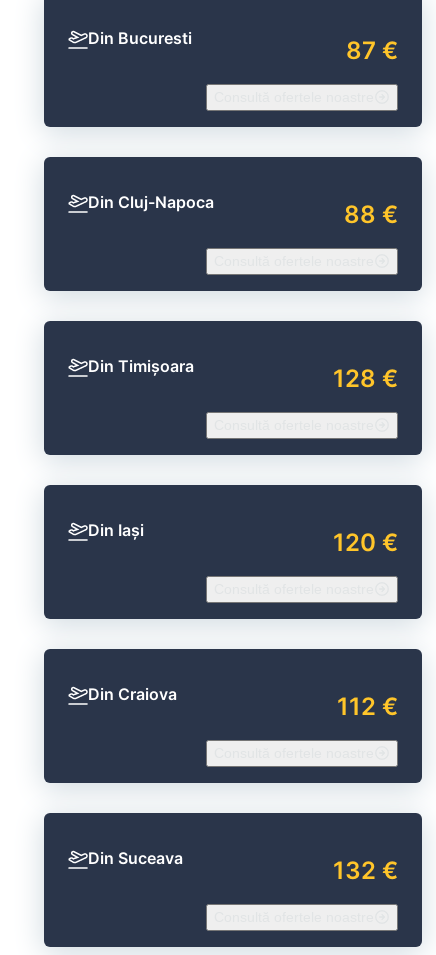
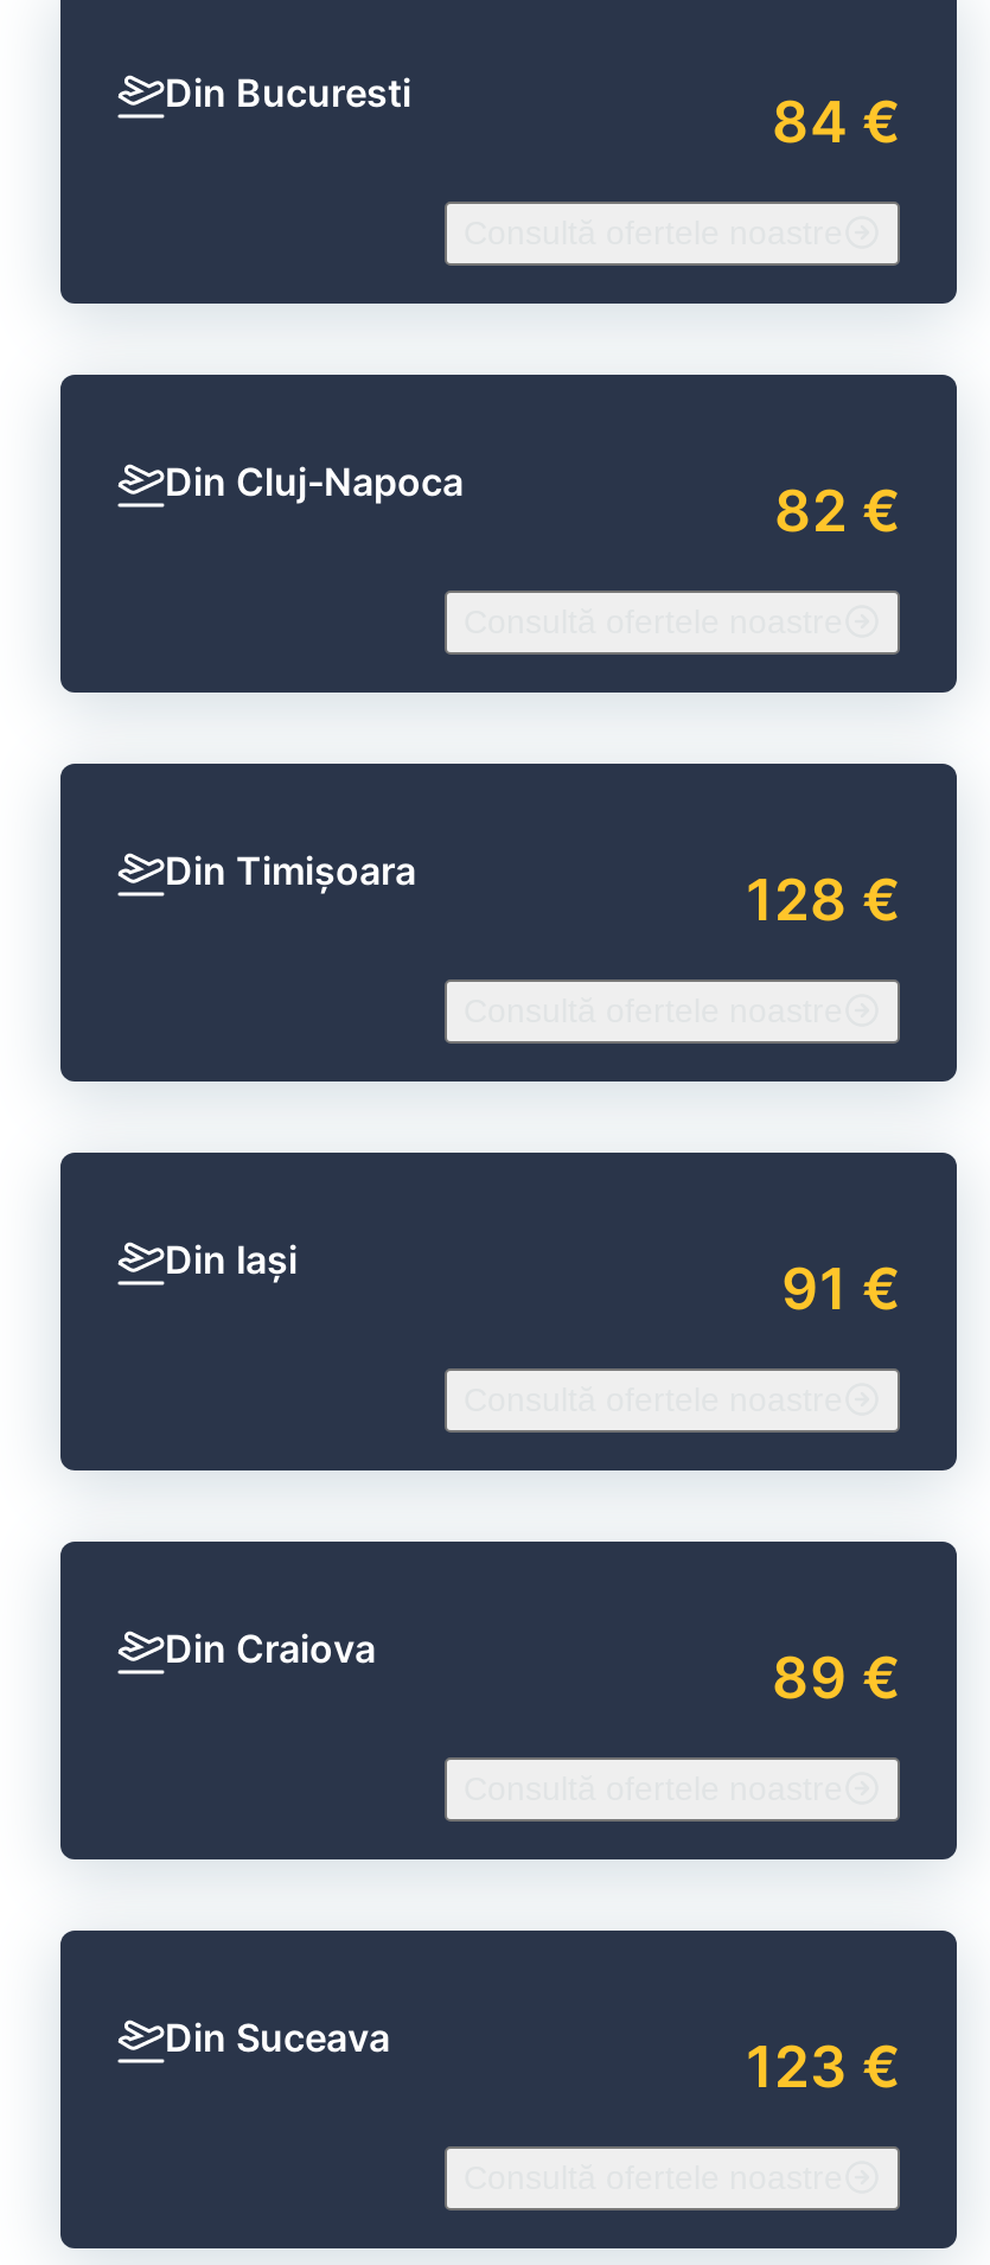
[346,35,398,64] 87 € -> [772,87,900,155] 84 €
[344,199,398,228] 88 € -> [774,476,900,544] 82 €
[333,527,398,556] 120 € -> [781,1253,900,1322] 91 €
[337,691,398,720] 112 € -> [772,1642,900,1711] 89 €
[333,855,398,884] 132 € -> [746,2031,900,2100] 123 €

